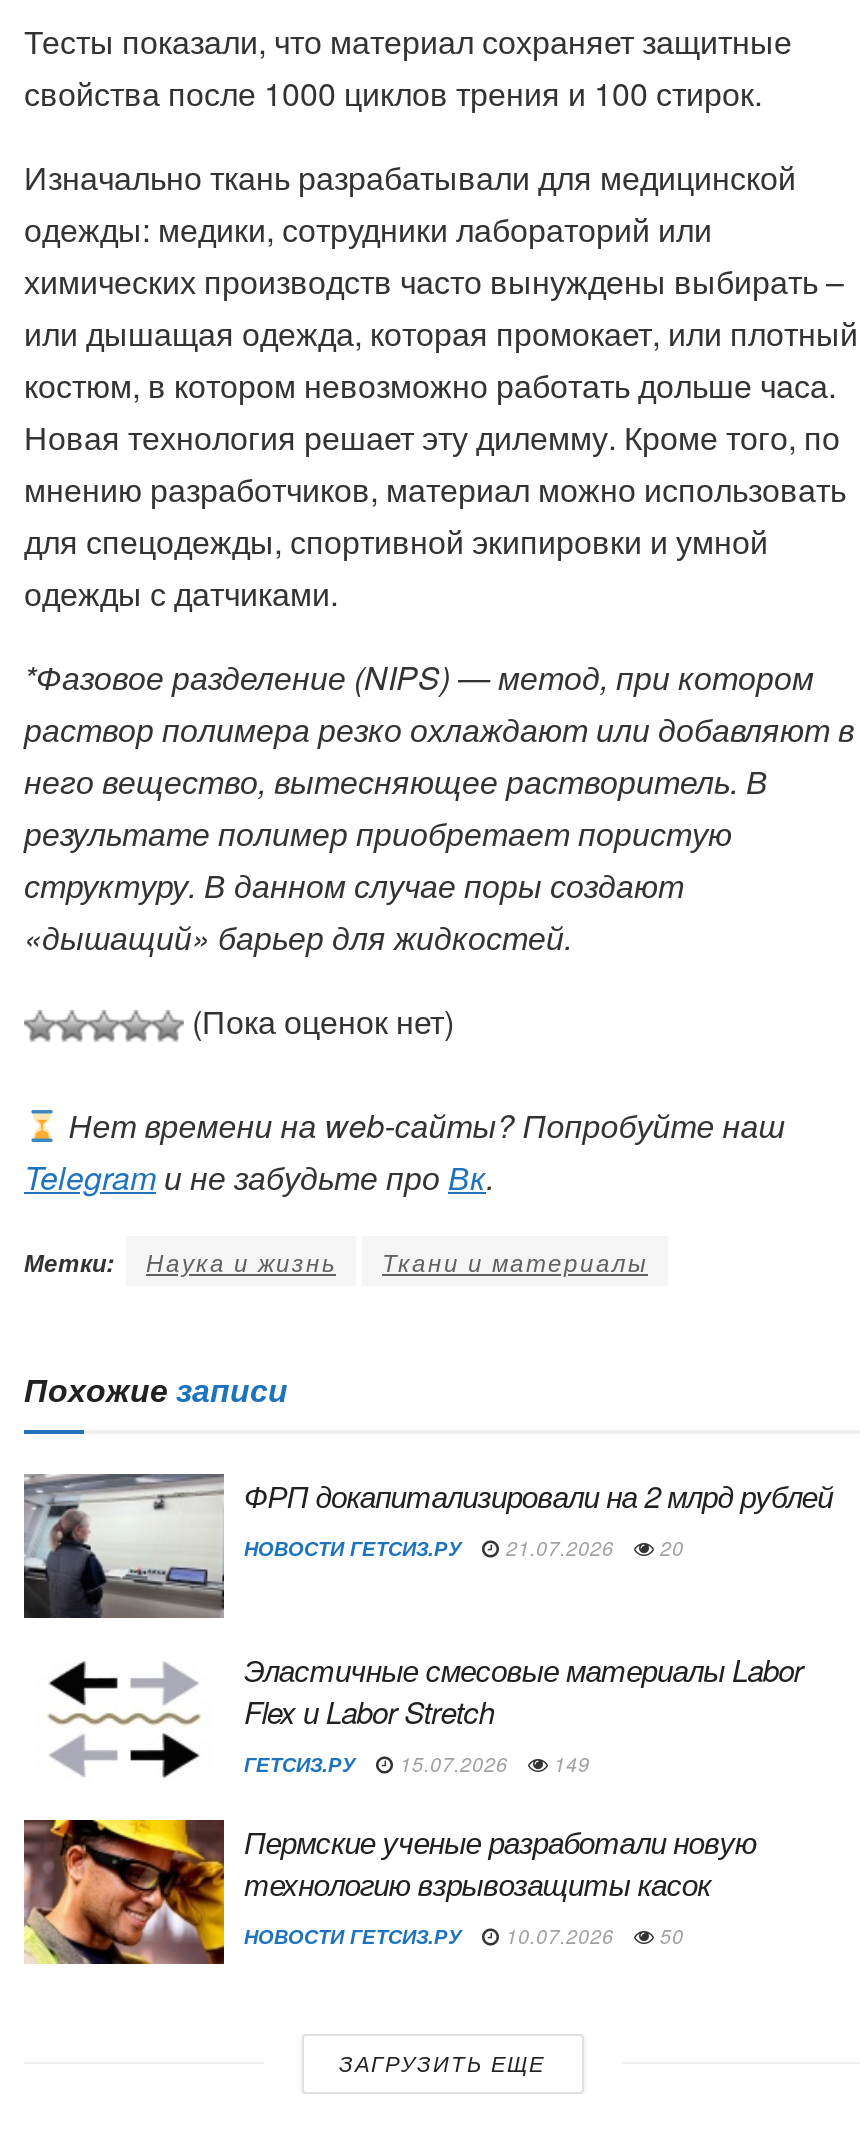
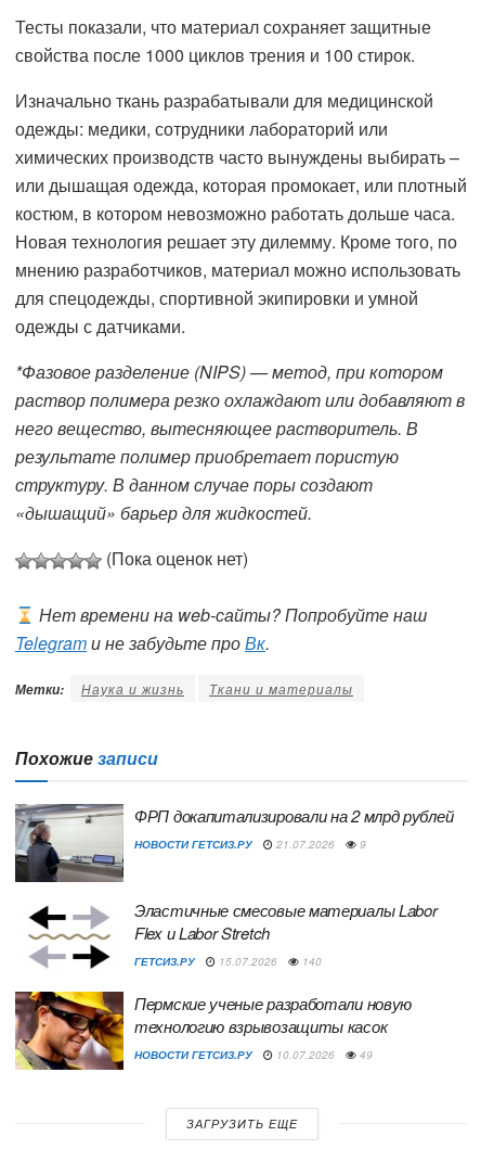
[244,1535,684,1563] НОВОСТИ ГЕТСИЗ.РУ 21.07.2026 20 -> [134,837,366,852] НОВОСТИ ГЕТСИЗ.РУ 21.07.2026 9
[244,1750,590,1778] ГЕТСИЗ.РУ 15.07.2026 149 -> [134,954,322,969] ГЕТСИЗ.РУ 15.07.2026 140
[244,1923,684,1951] НОВОСТИ ГЕТСИЗ.РУ 10.07.2026 50 -> [134,1048,373,1063] НОВОСТИ ГЕТСИЗ.РУ 10.07.2026 49

